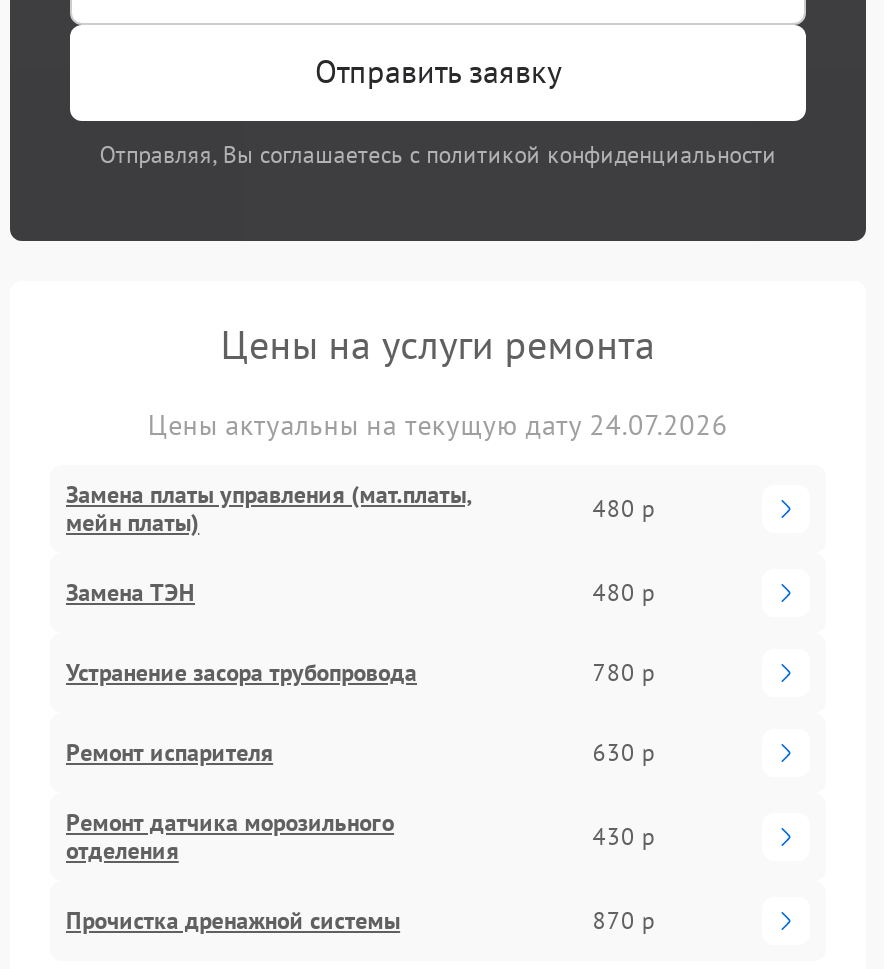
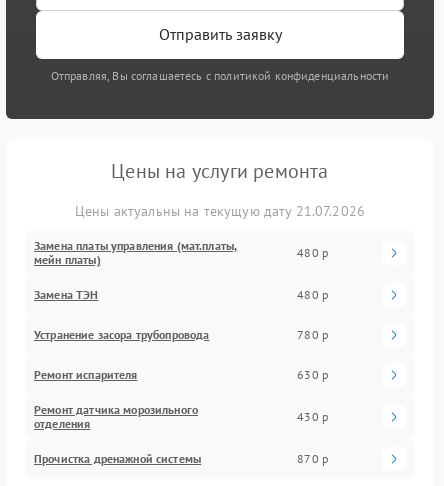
[148,407,728,443] Цены актуальны на текущую дату 24.07.2026 -> [75,202,365,220] Цены актуальны на текущую дату 21.07.2026

